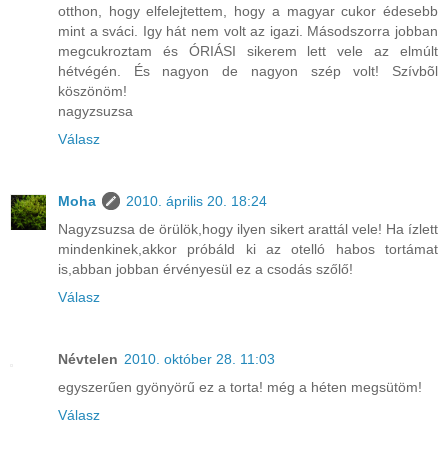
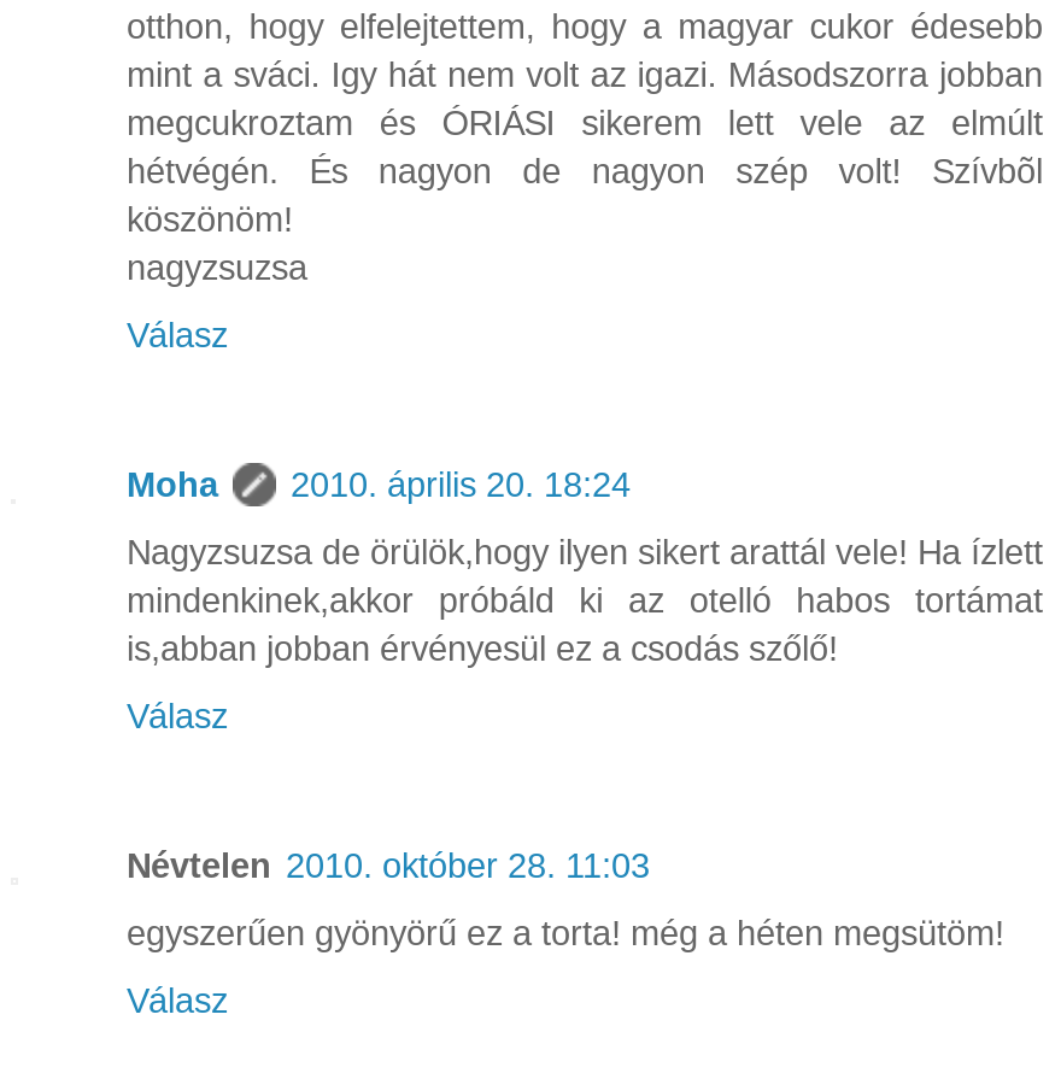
[10,194,47,231] [image] -> none

